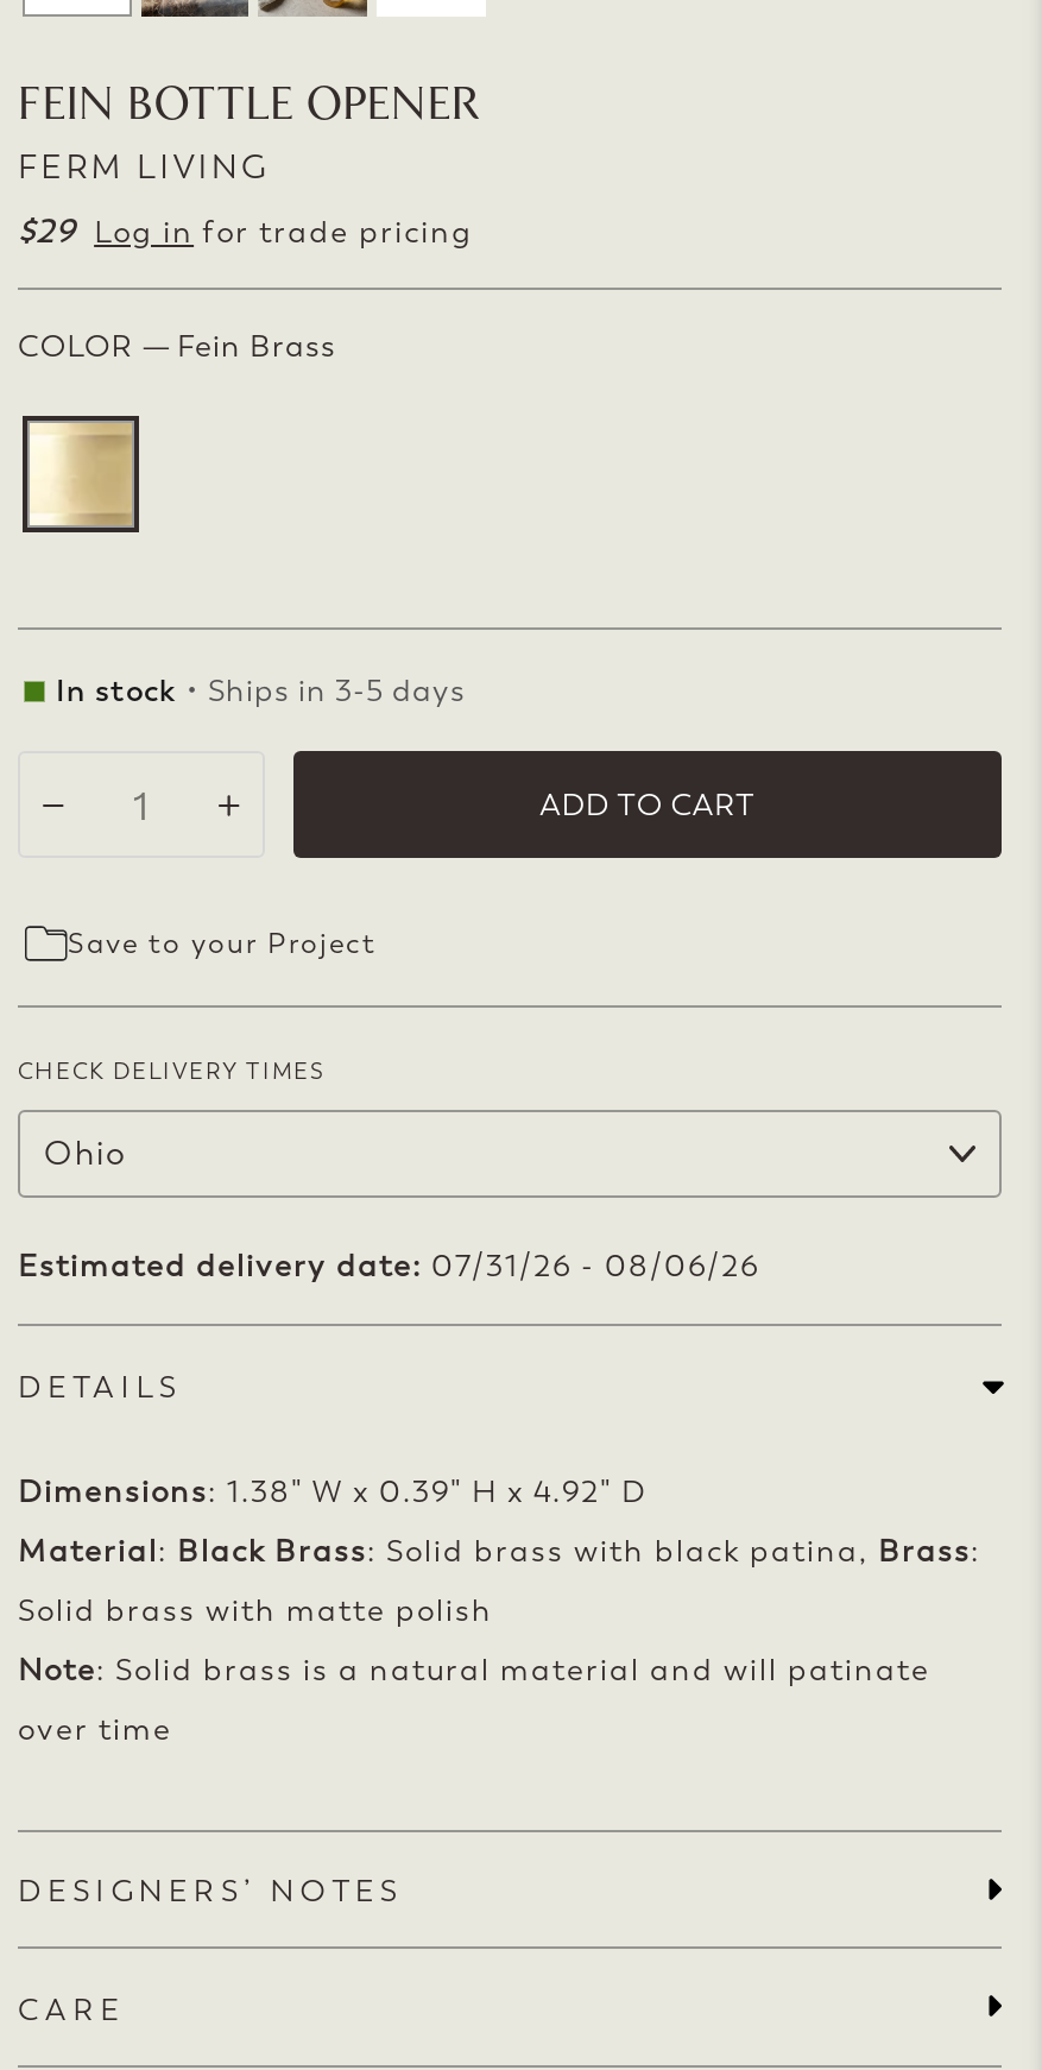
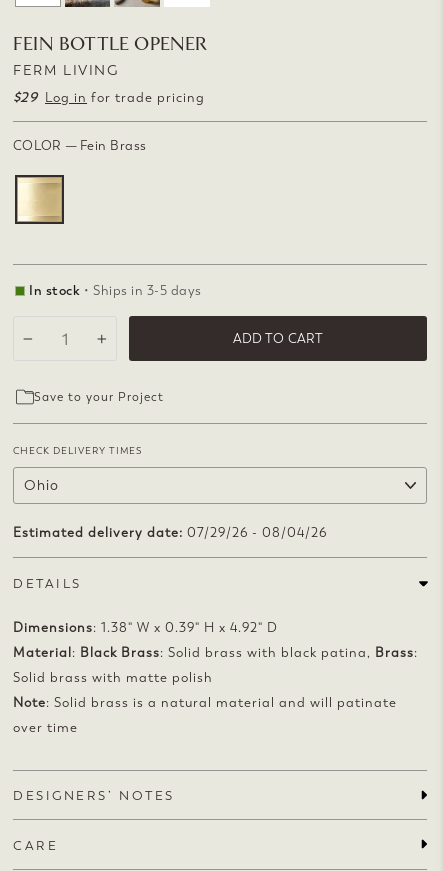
[18,1249,759,1284] Estimated delivery date: 07/31/26 - 08/06/26 -> [13,525,327,540] Estimated delivery date: 07/29/26 - 08/04/26

